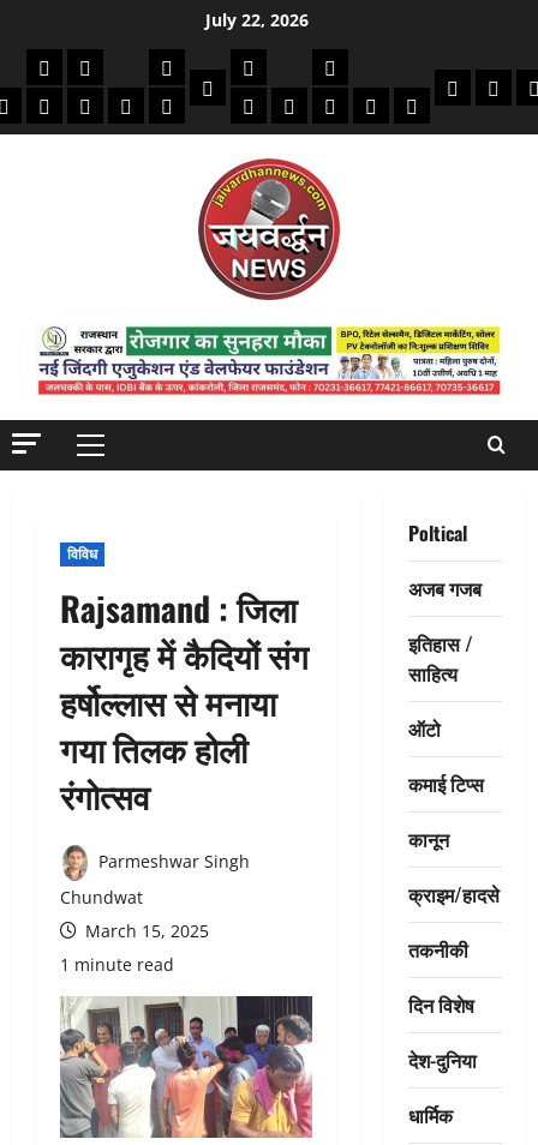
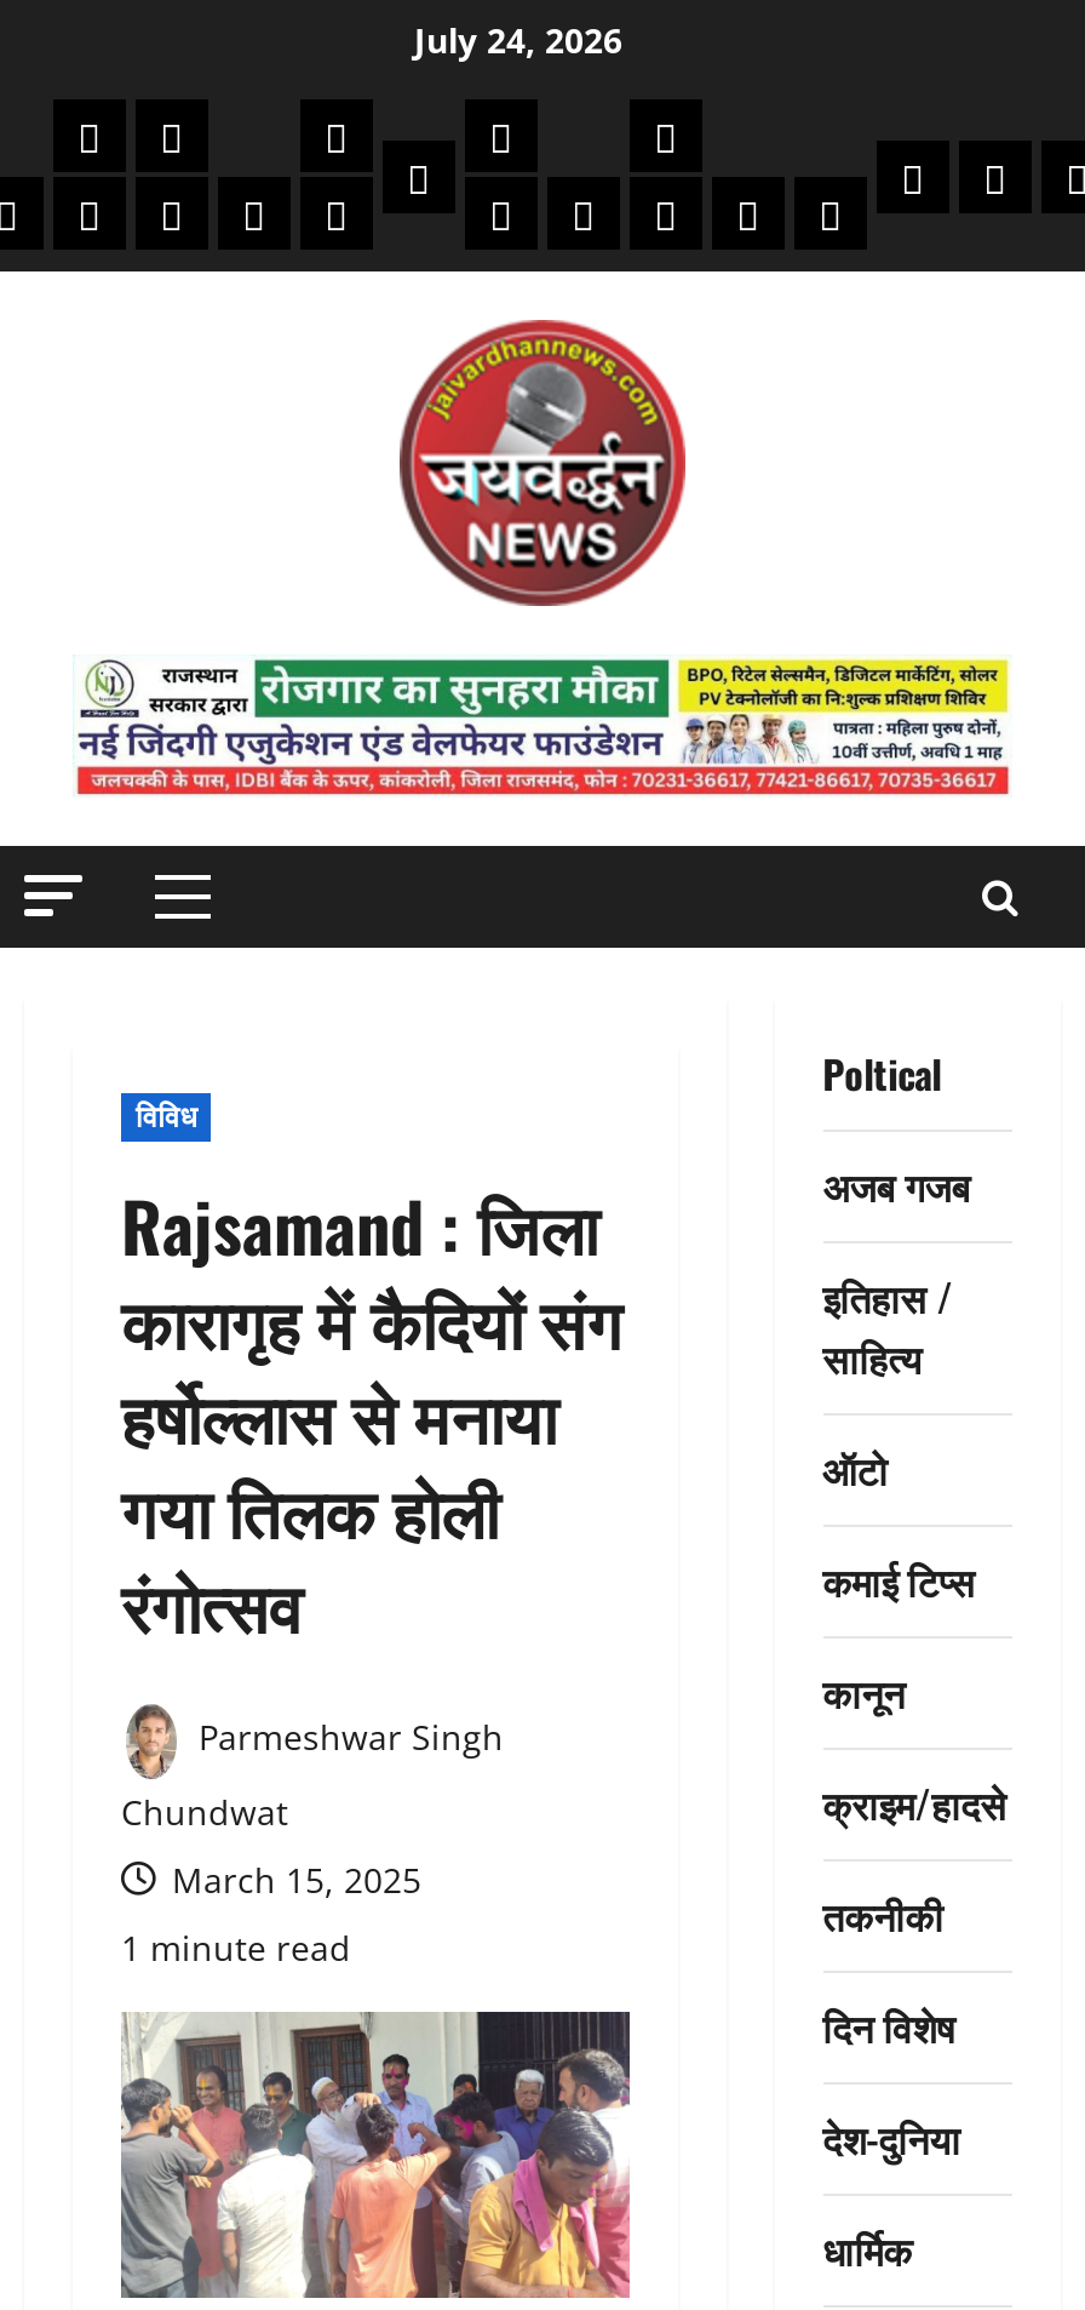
[205,8,309,31] July 22, 2026 -> [414,17,622,63] July 24, 2026

